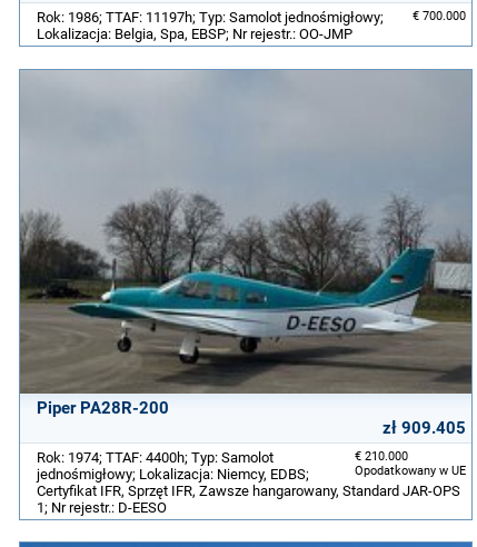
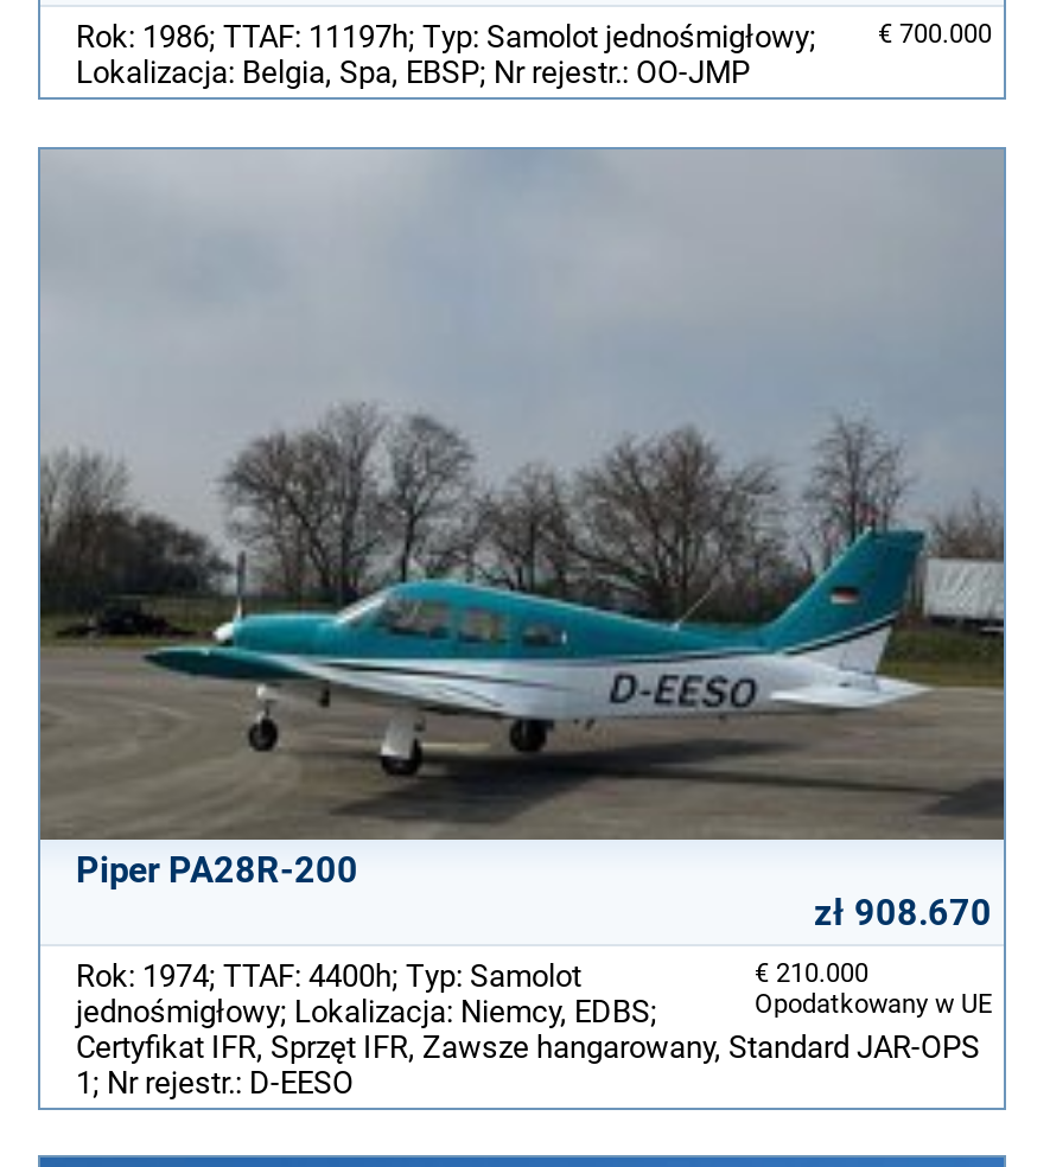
[382,418,466,438] zł 909.405 -> [814,891,992,934] zł 908.670

